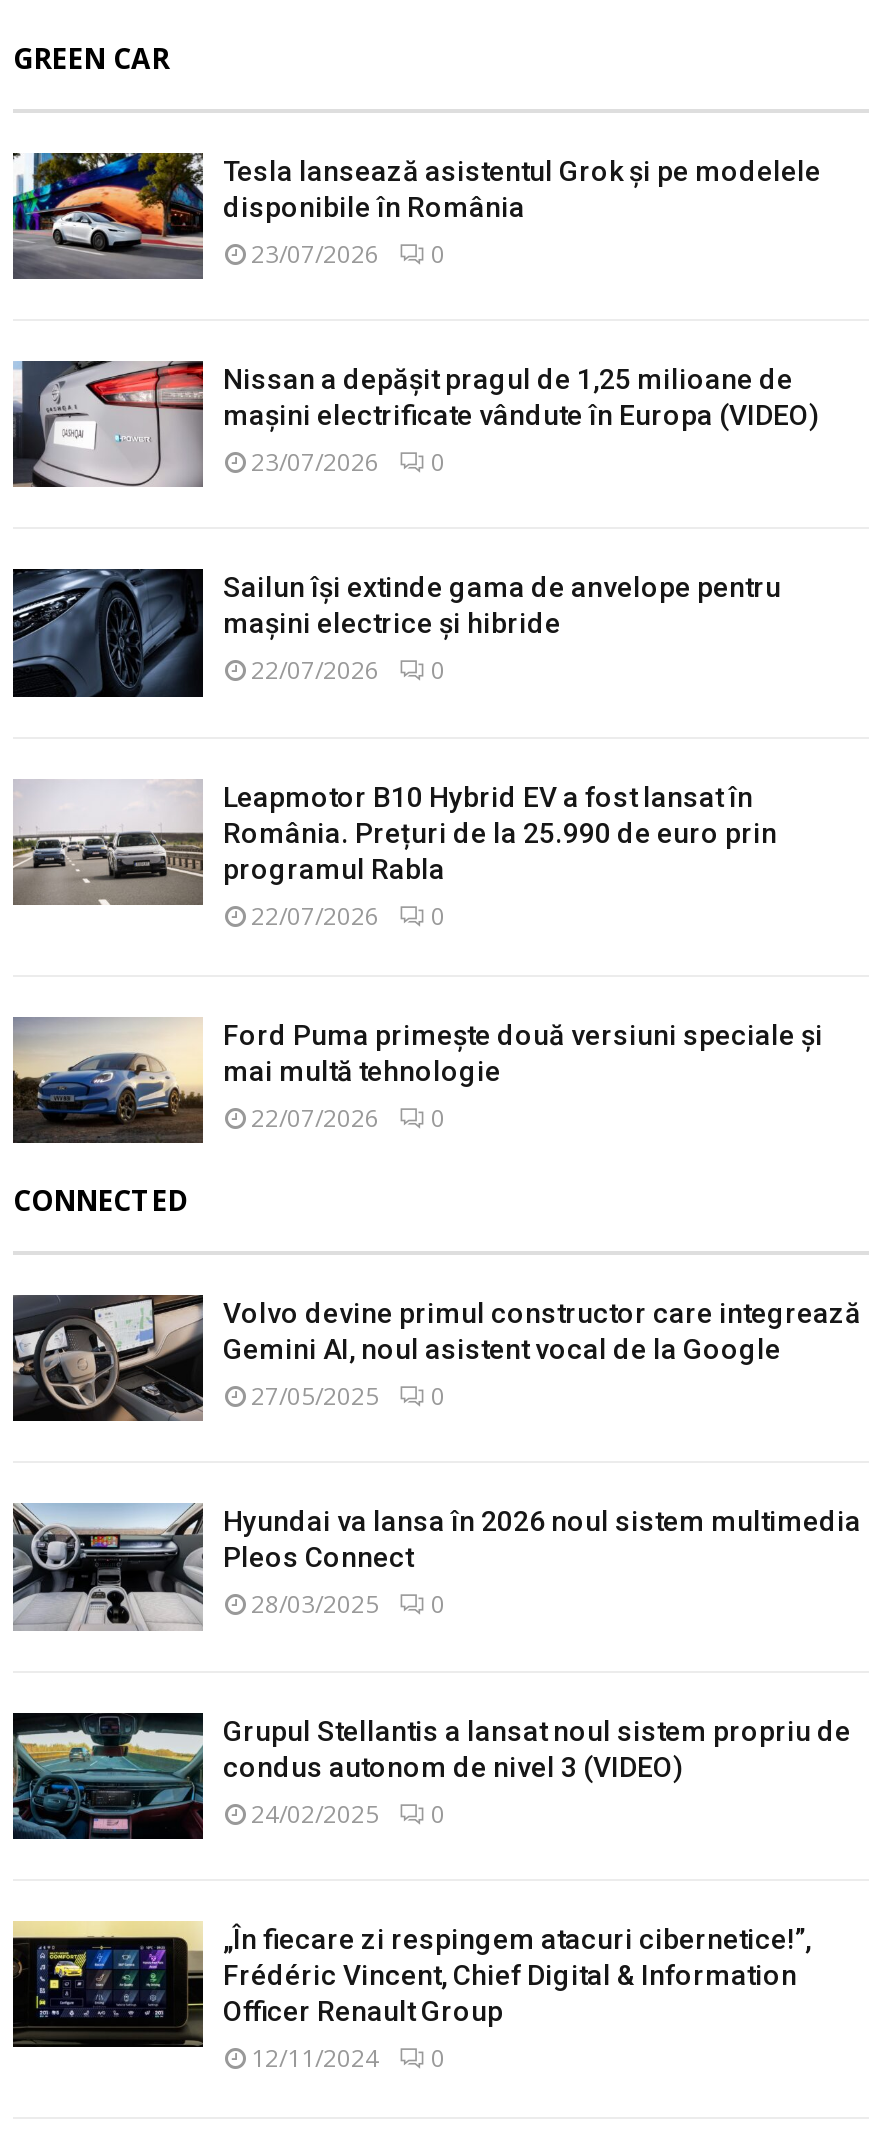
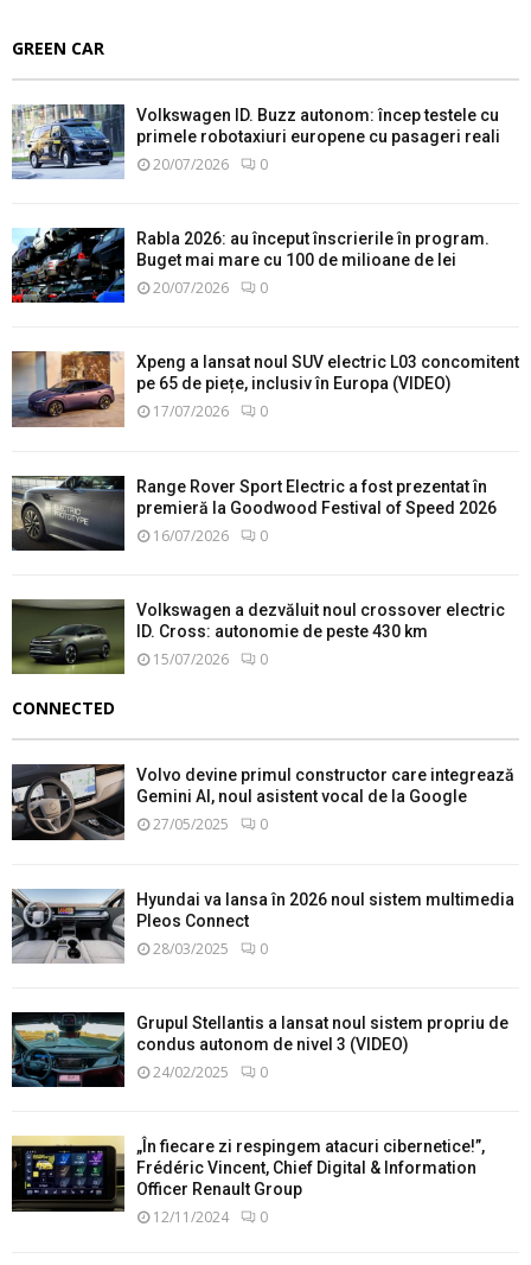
[13,151,821,281] [image] | Tesla lansează asistentul Grok și pe modelele | disponibile în România | 23/07/2026 -> [11,103,500,179] [image] | Volkswagen ID. Buzz autonom: încep testele cu | primele robotaxiuri europene cu pasageri reali | 20/07/2026
[11,359,819,489] [image] | Nissan a depășit pragul de 1,25 milioane de | mașini electrificate vândute în Europa (VIDEO) | 23/07/2026 -> [11,227,490,304] [image] | Rabla 2026: au început înscrierile în program. | Buget mai mare cu 100 de milioane de lei | 20/07/2026
[11,567,781,699] [image] | Sailun își extinde gama de anvelope pentru | mașini electrice și hibride | 22/07/2026 -> [11,350,519,428] [image] | Xpeng a lansat noul SUV electric L03 concomitent | pe 65 de piețe, inclusiv în Europa (VIDEO) | 17/07/2026
[13,779,777,935] [image] | Leapmotor B10 Hybrid EV a fost lansat în | România. Prețuri de la 25.990 de euro prin | programul Rabla | 22/07/2026 -> [11,475,497,552] [image] | Range Rover Sport Electric a fost prezentat în | premieră la Goodwood Festival of Speed 2026 | 16/07/2026
[13,1017,823,1145] [image] | Ford Puma primește două versiuni speciale și | mai multă tehnologie | 22/07/2026 -> [12,599,505,675] [image] | Volkswagen a dezvăluit noul crossover electric | ID. Cross: autonomie de peste 430 km | 15/07/2026

